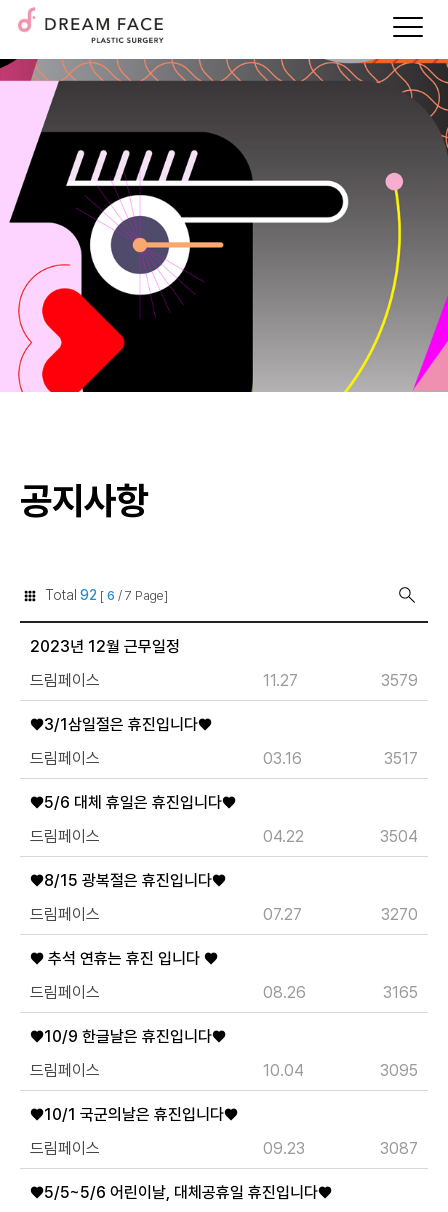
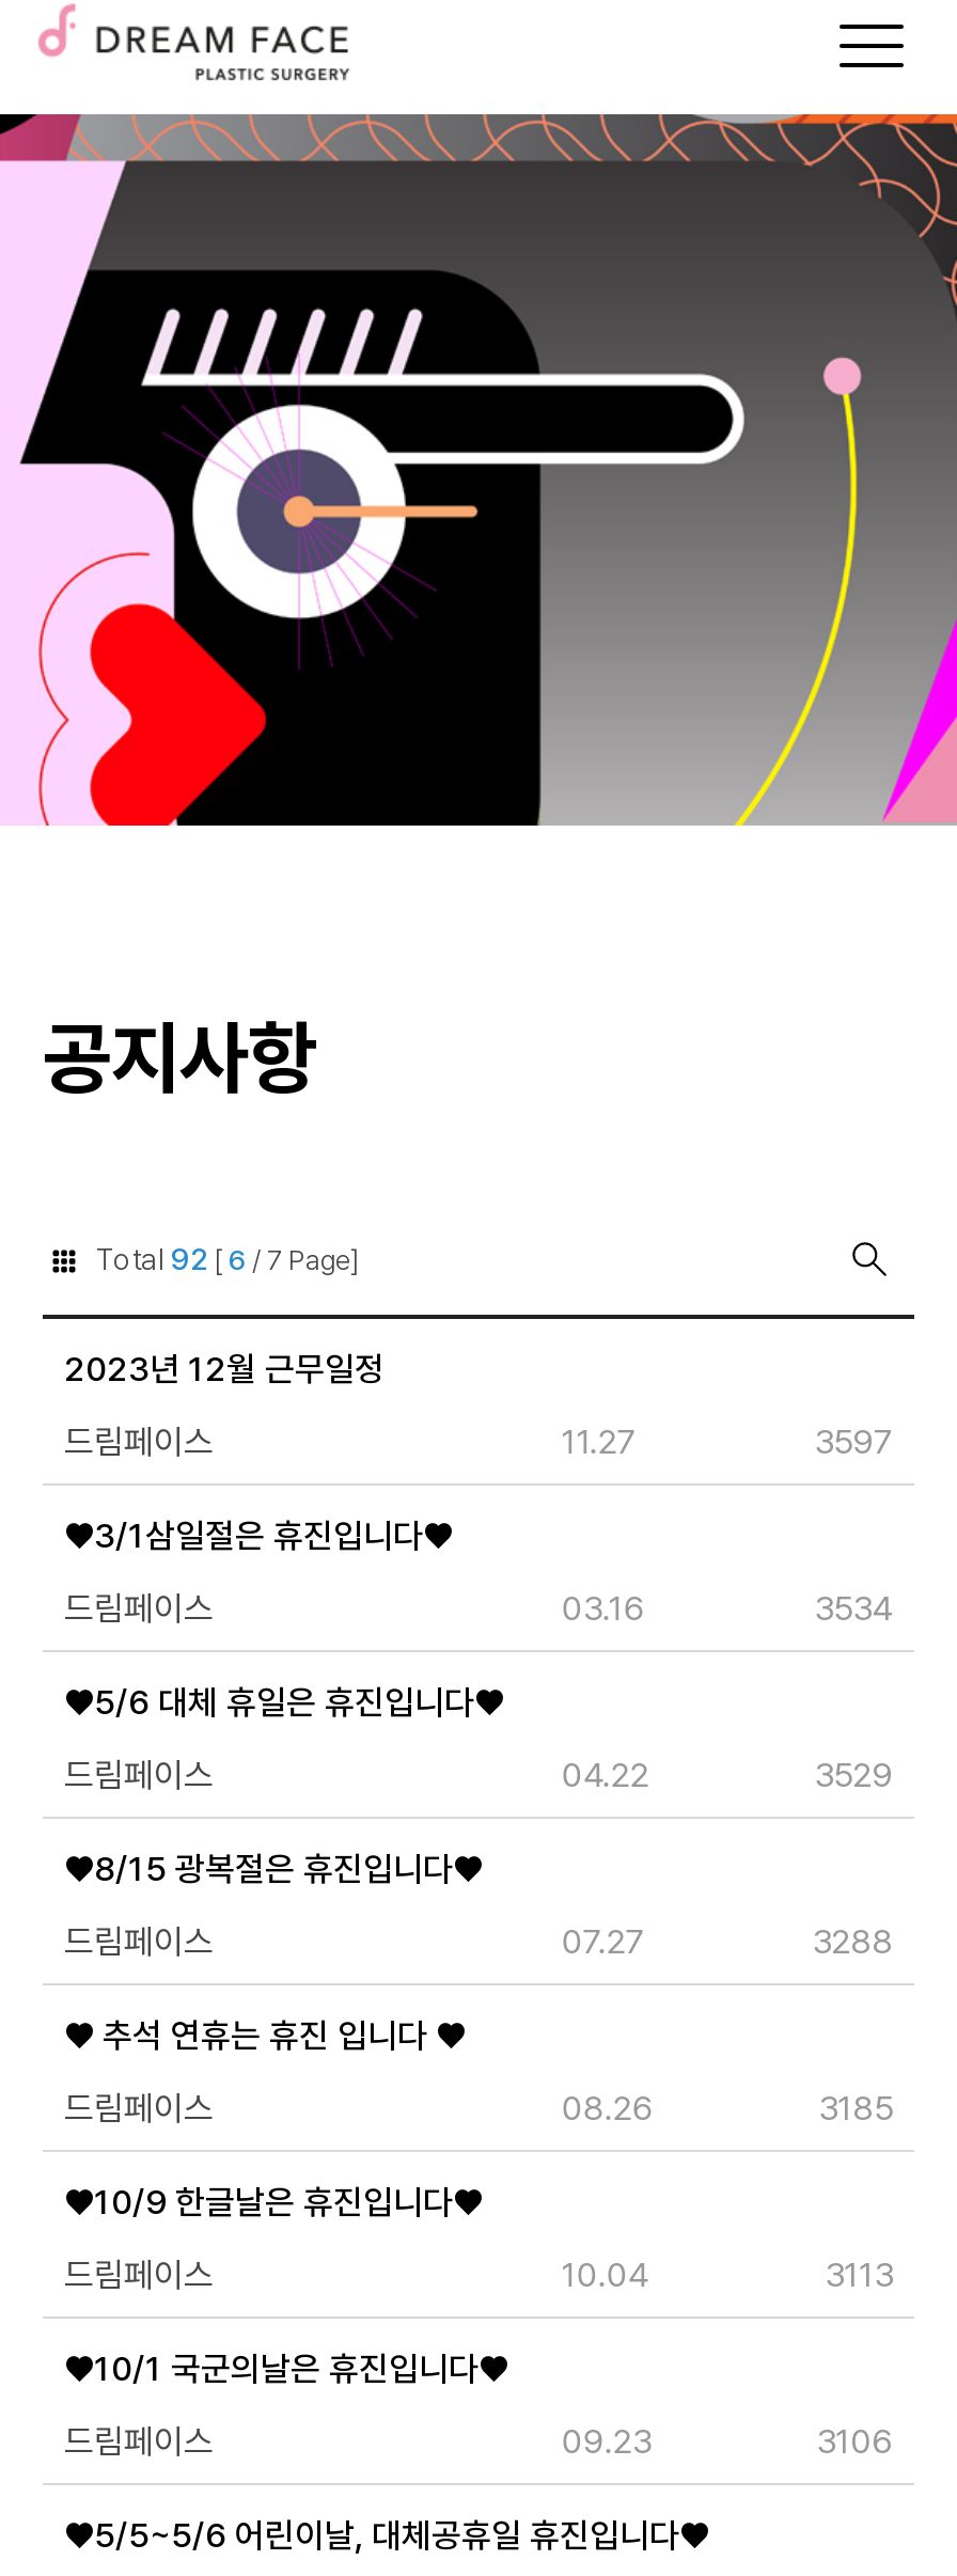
[381,671,418,690] 3579 -> [814,1421,893,1462] 3597
[384,749,418,768] 3517 -> [814,1588,893,1629] 3534
[380,827,418,846] 3504 -> [814,1755,893,1795] 3529
[381,905,418,924] 3270 -> [812,1921,893,1962] 3288
[383,983,418,1002] 3165 -> [818,2088,893,2129] 3185
[380,1061,418,1080] 3095 -> [825,2255,893,2295] 3113
[380,1139,418,1158] 3087 -> [816,2421,893,2462] 3106

